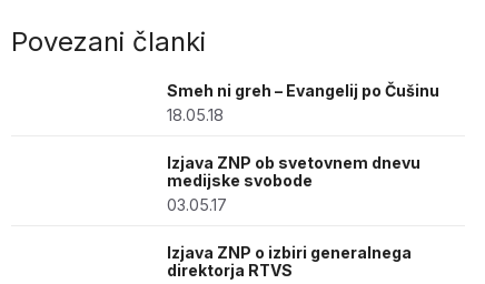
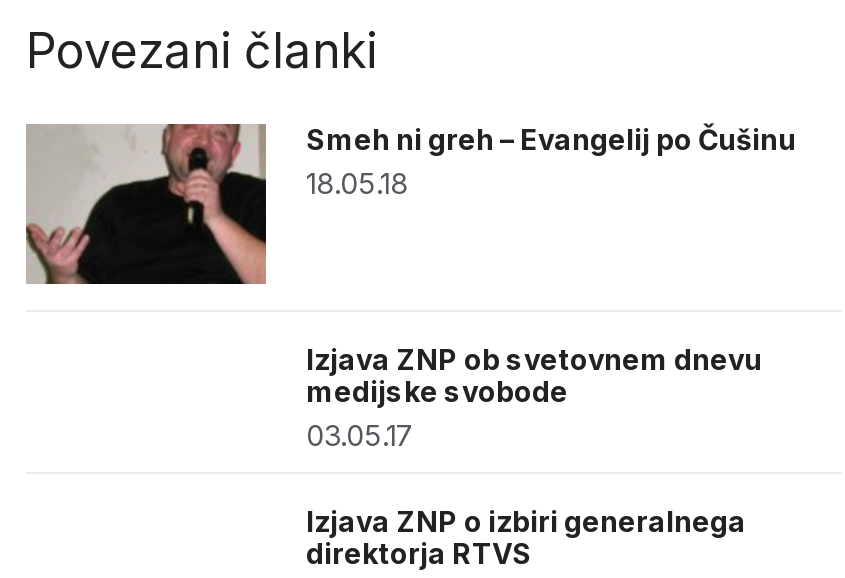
none -> [24,122,268,286] [image]

